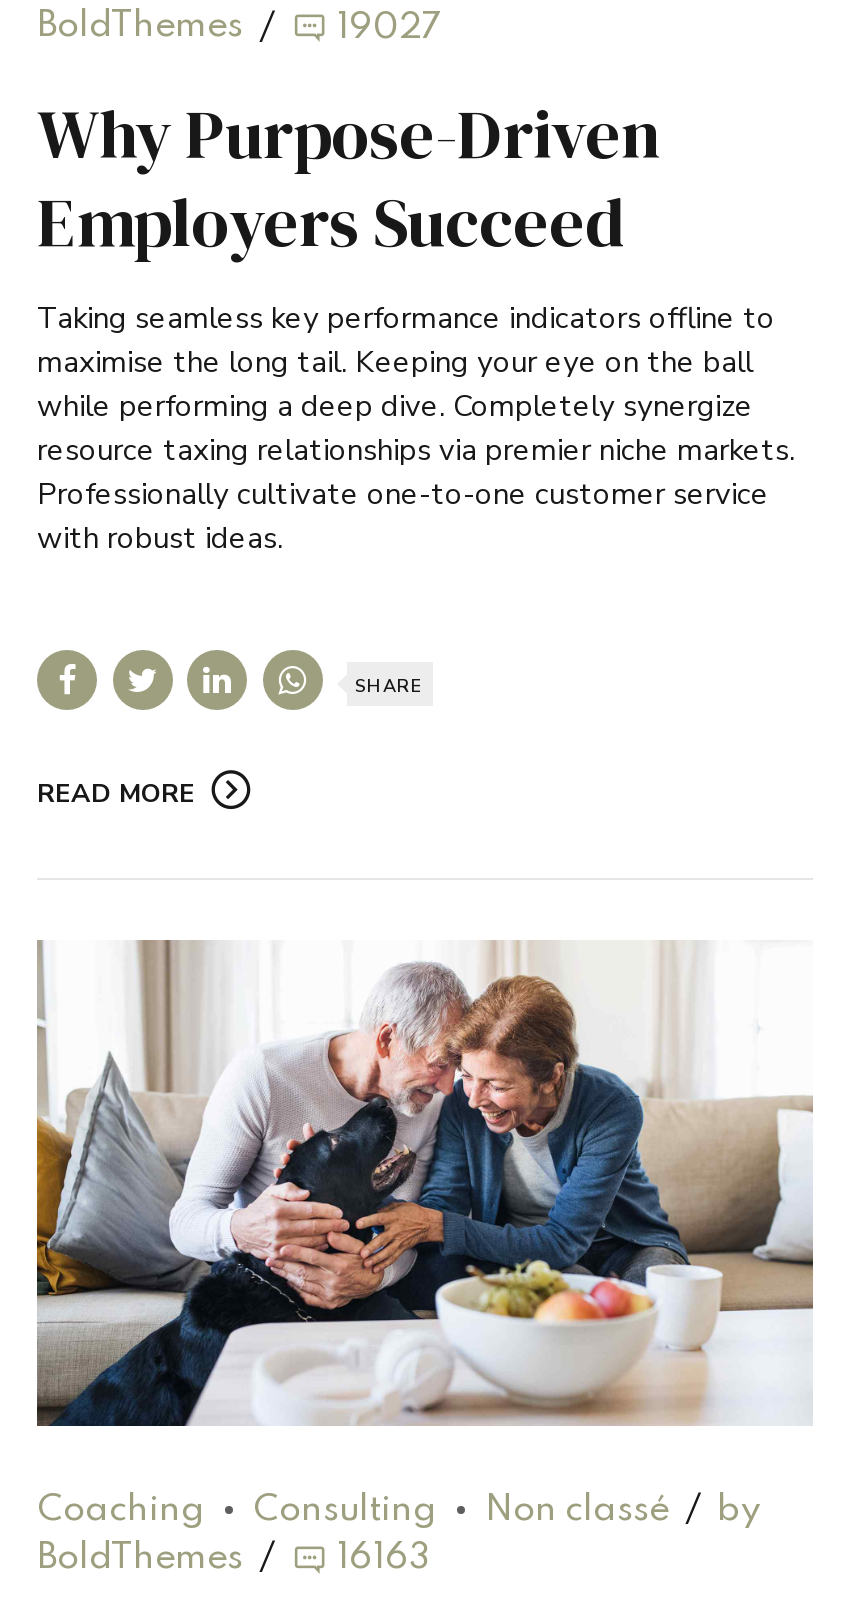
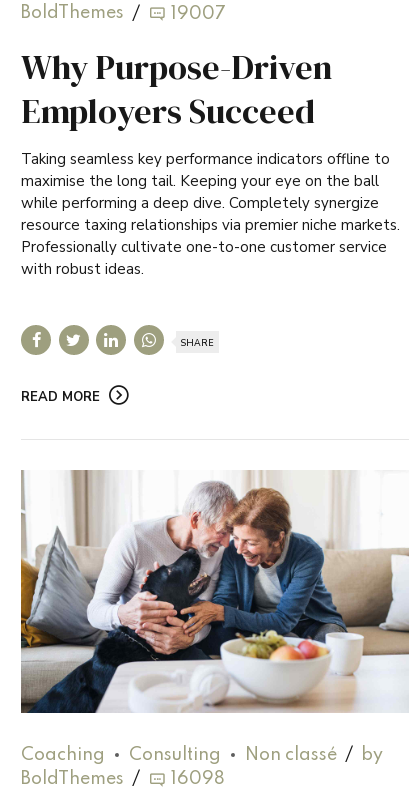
[337,9,443,45] 19027 -> [171,5,226,23] 19007
[337,1540,431,1576] 16163 -> [171,770,225,788] 16098

